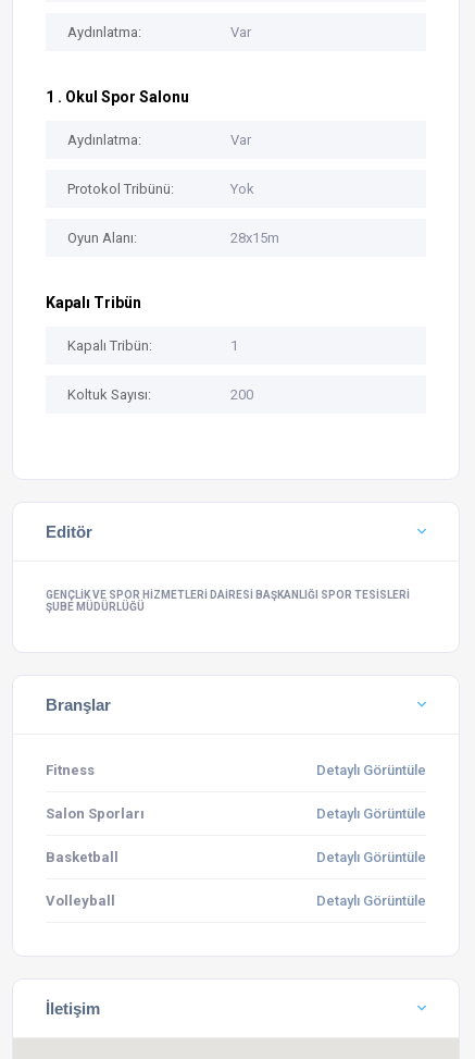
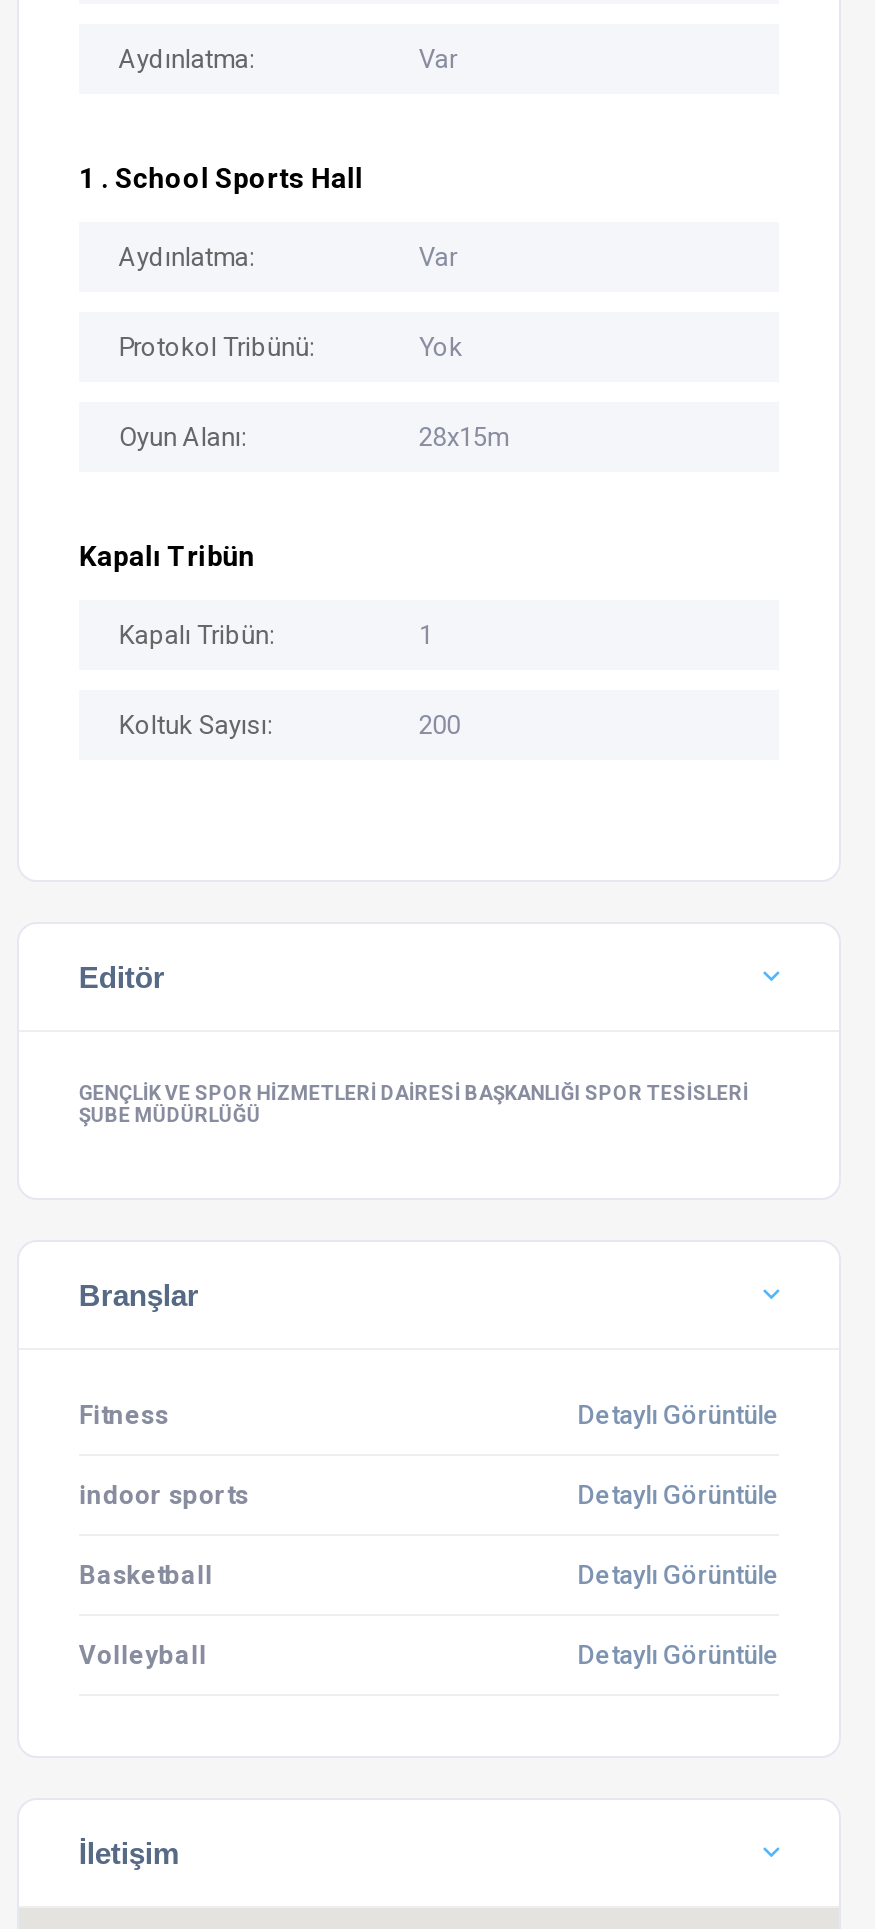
[46,88,189,106] 1 . Okul Spor Salonu -> [79,162,363,194] 1 . School Sports Hall
[46,805,144,822] Salon Sporları -> [79,1480,249,1510] indoor sports

